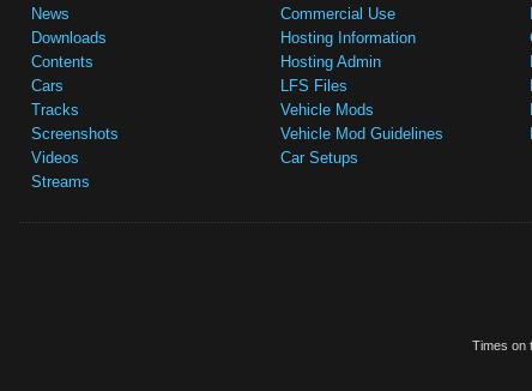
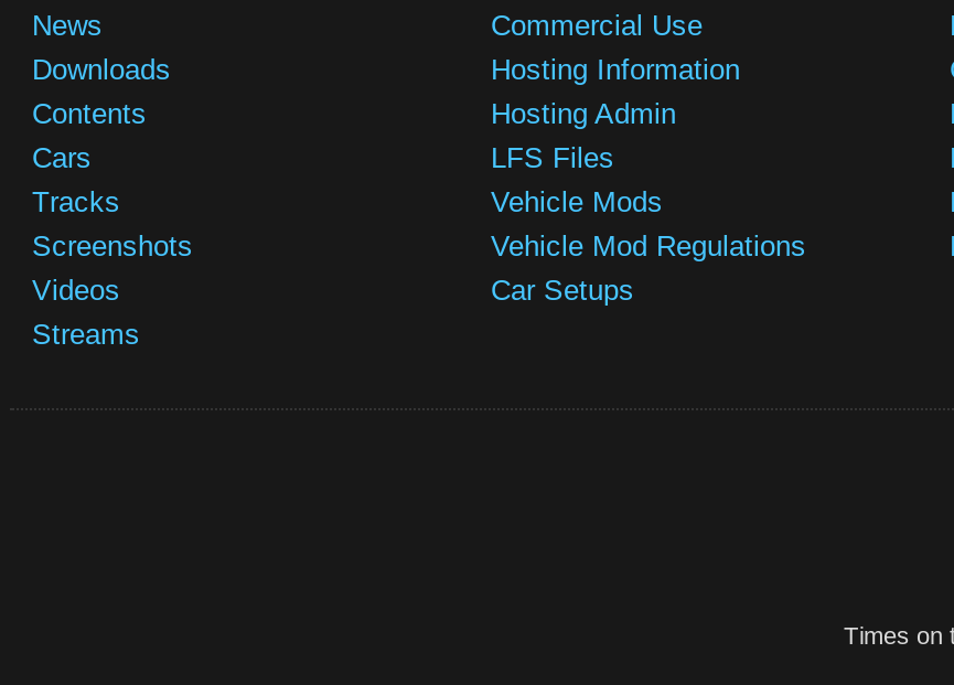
[280,125,443,143] Vehicle Mod Guidelines -> [491,229,806,263] Vehicle Mod Regulations

